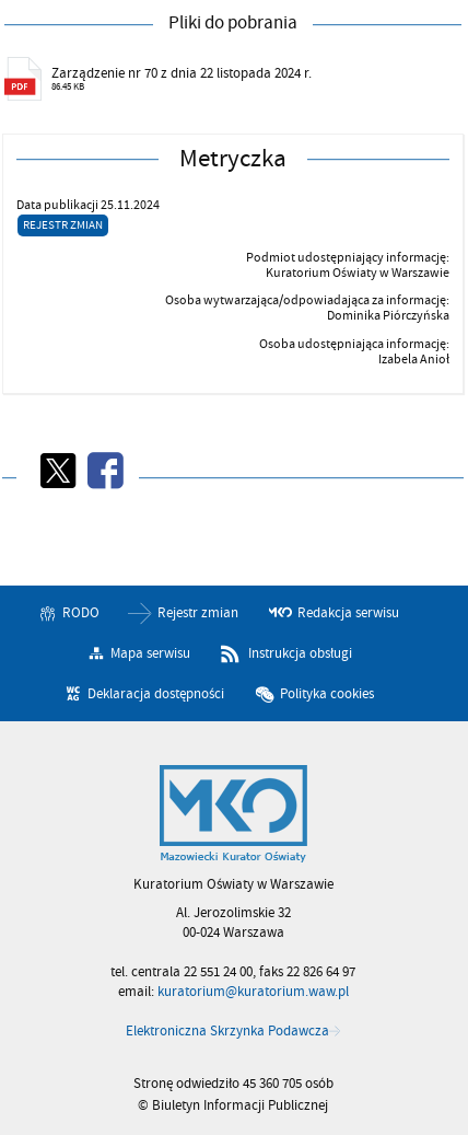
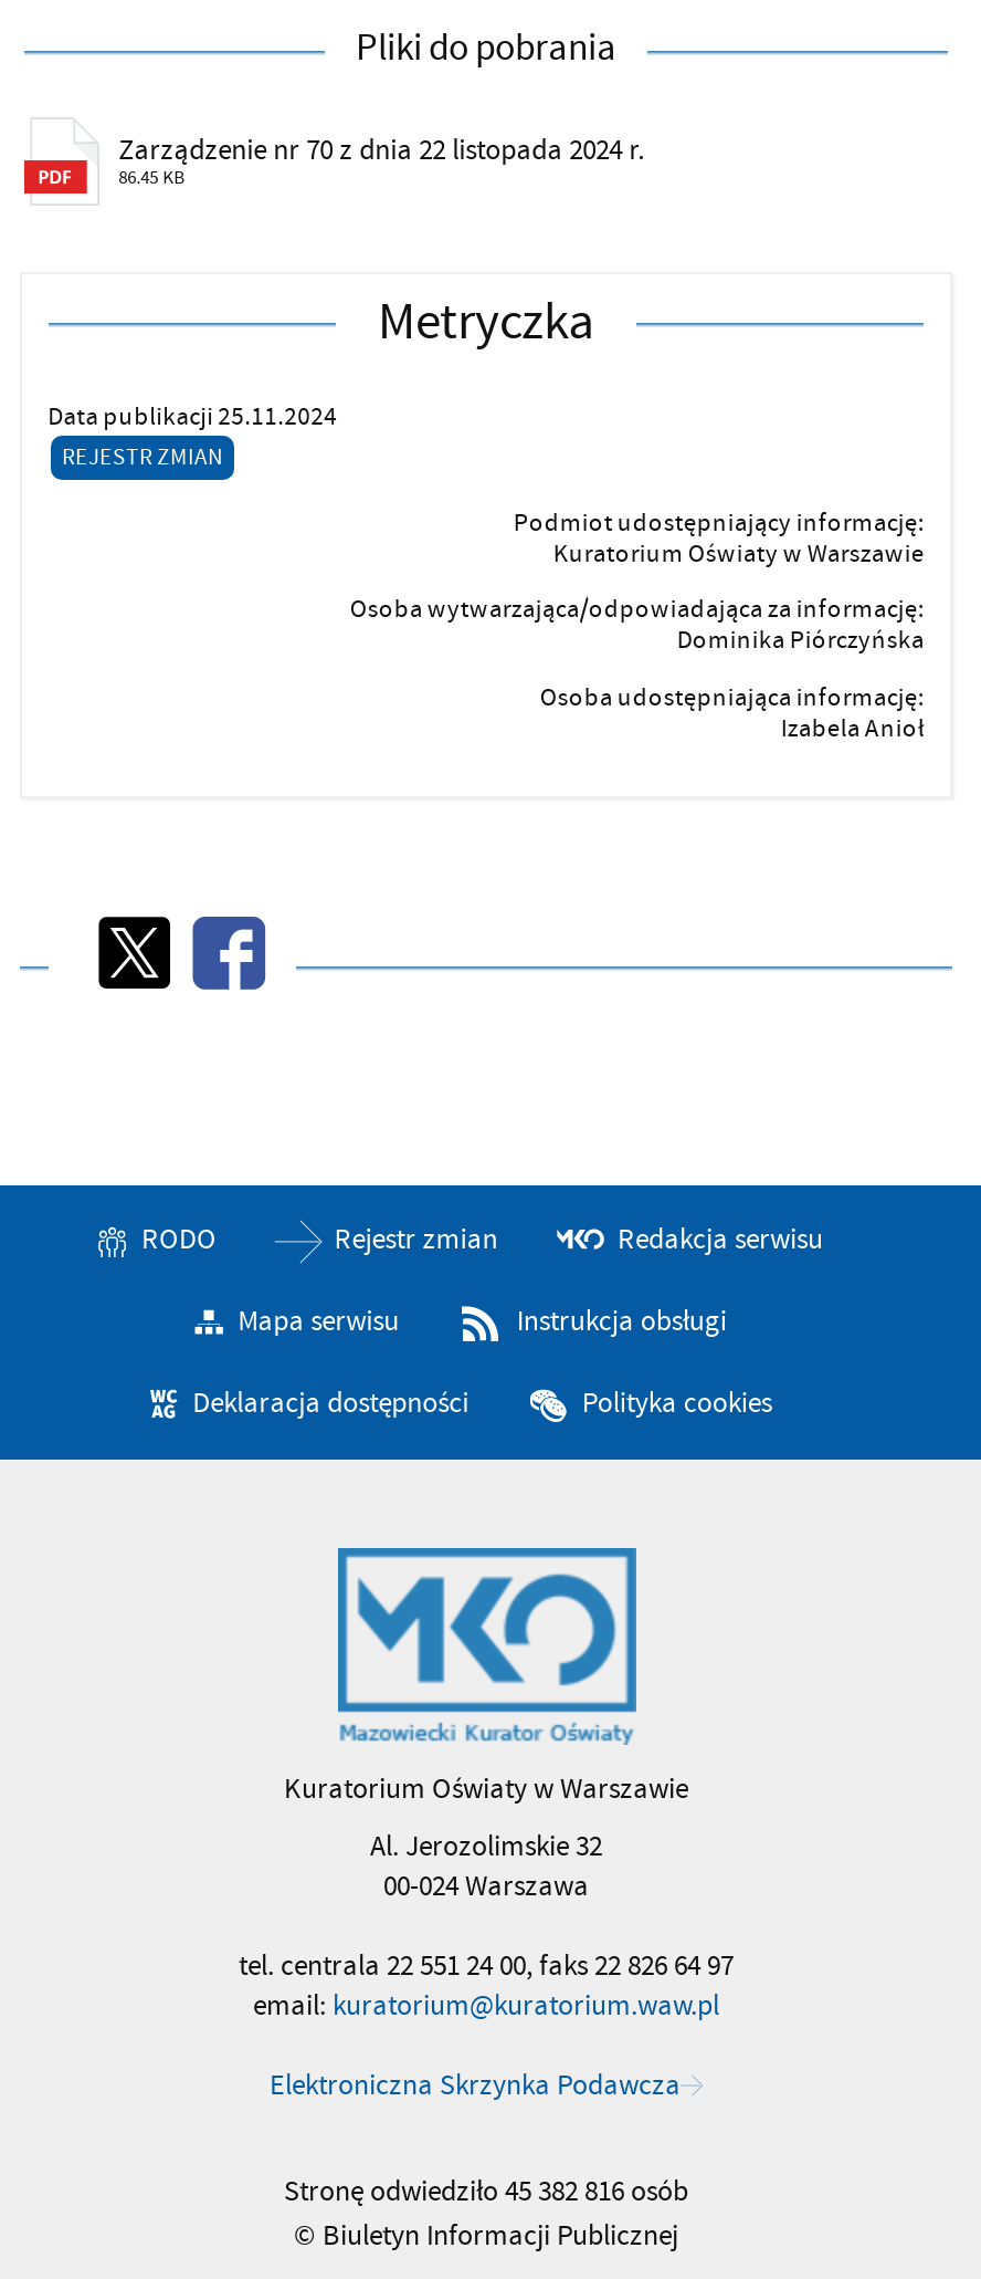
[133,1075,333,1093] Stronę odwiedziło 45 360 705 osób -> [284,2174,688,2210] Stronę odwiedziło 45 382 816 osób

